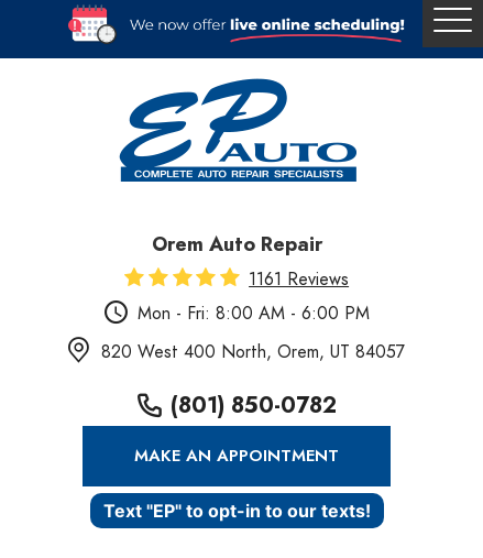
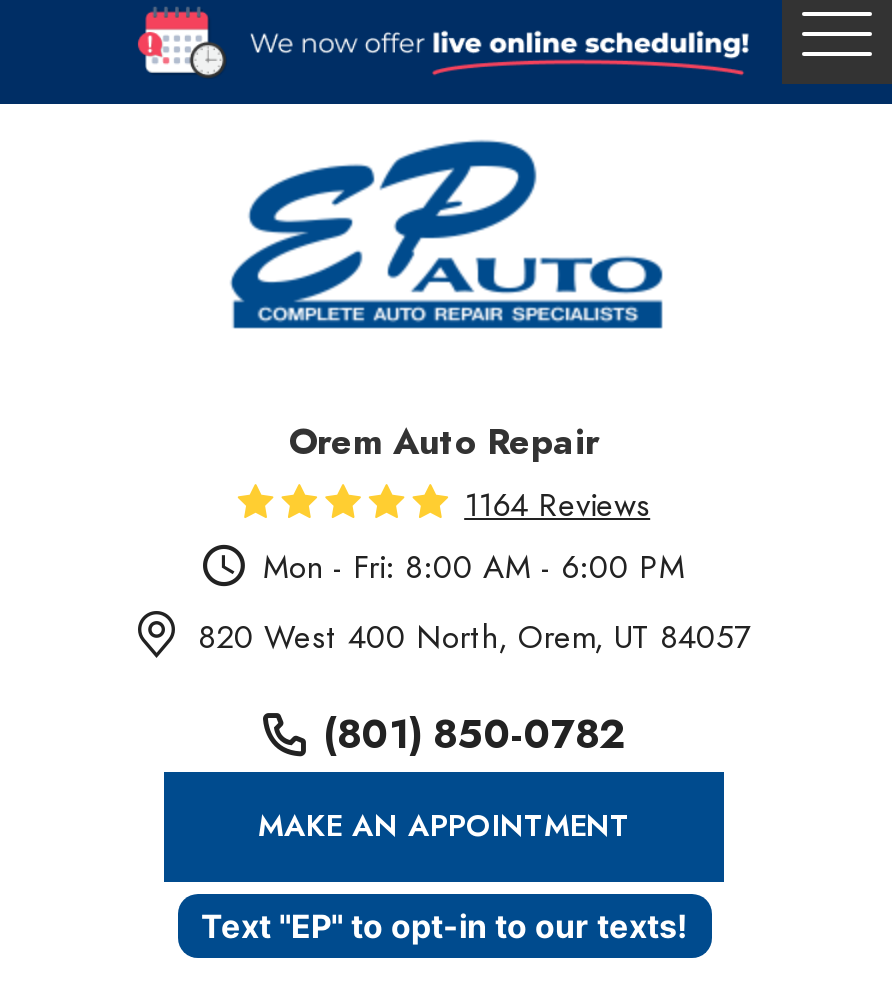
[249,267,349,292] 1161 Reviews -> [464,484,650,528] 1164 Reviews

